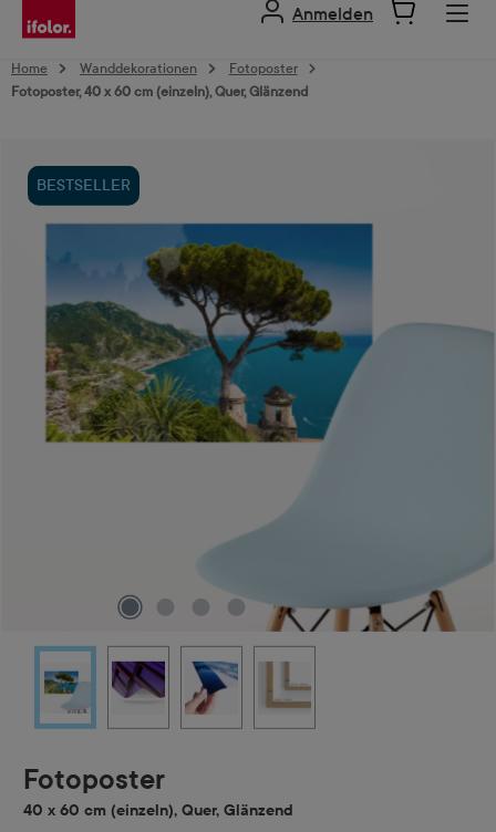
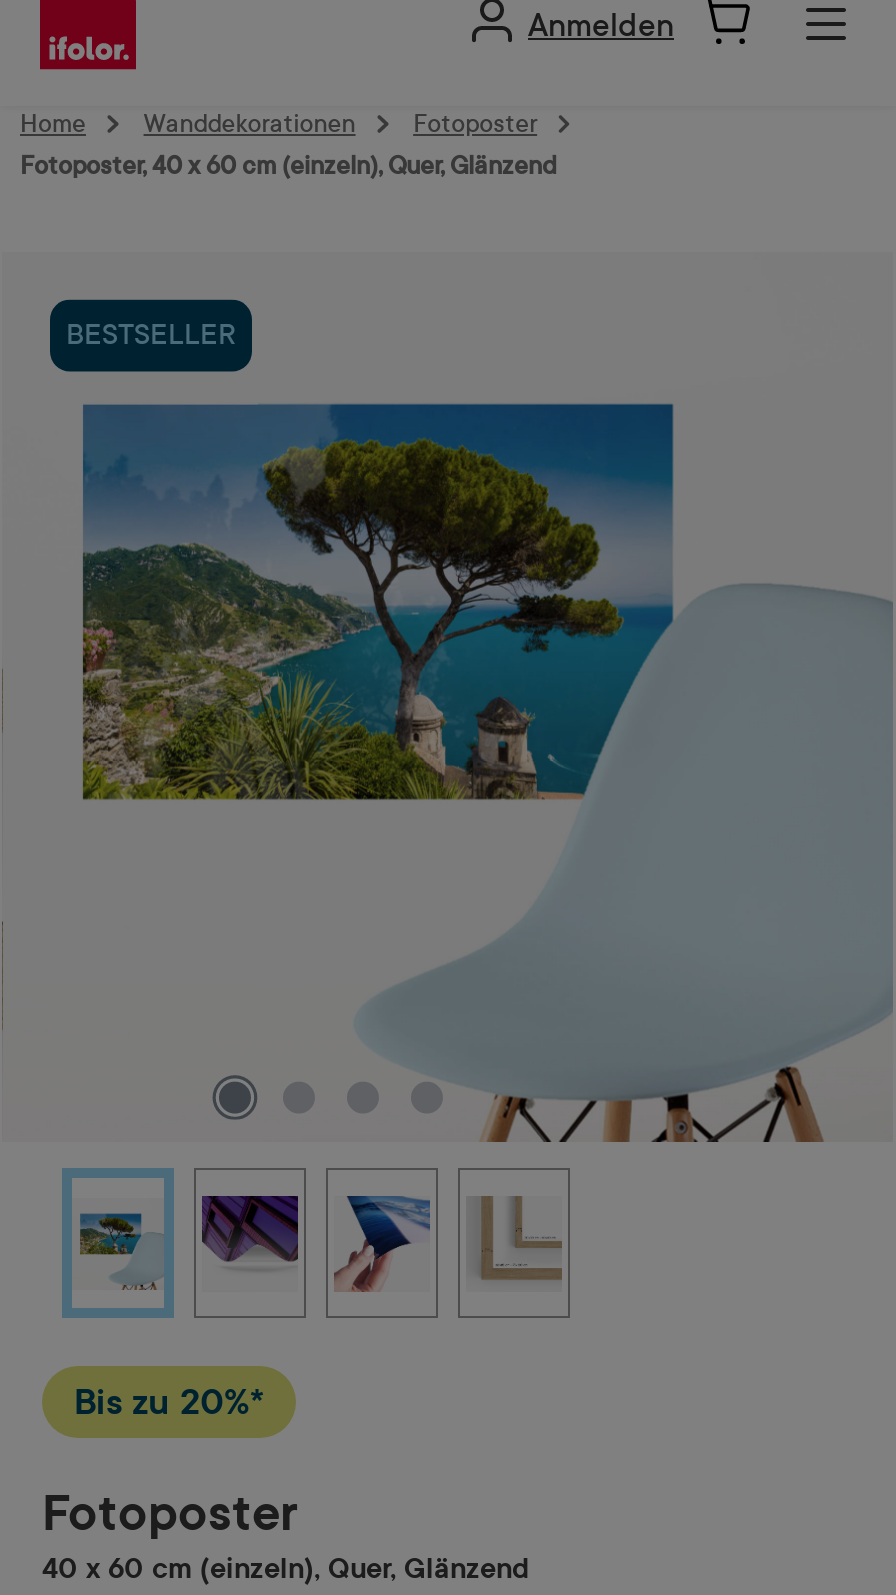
none -> [74,1382,264,1422] Bis zu 20%*

